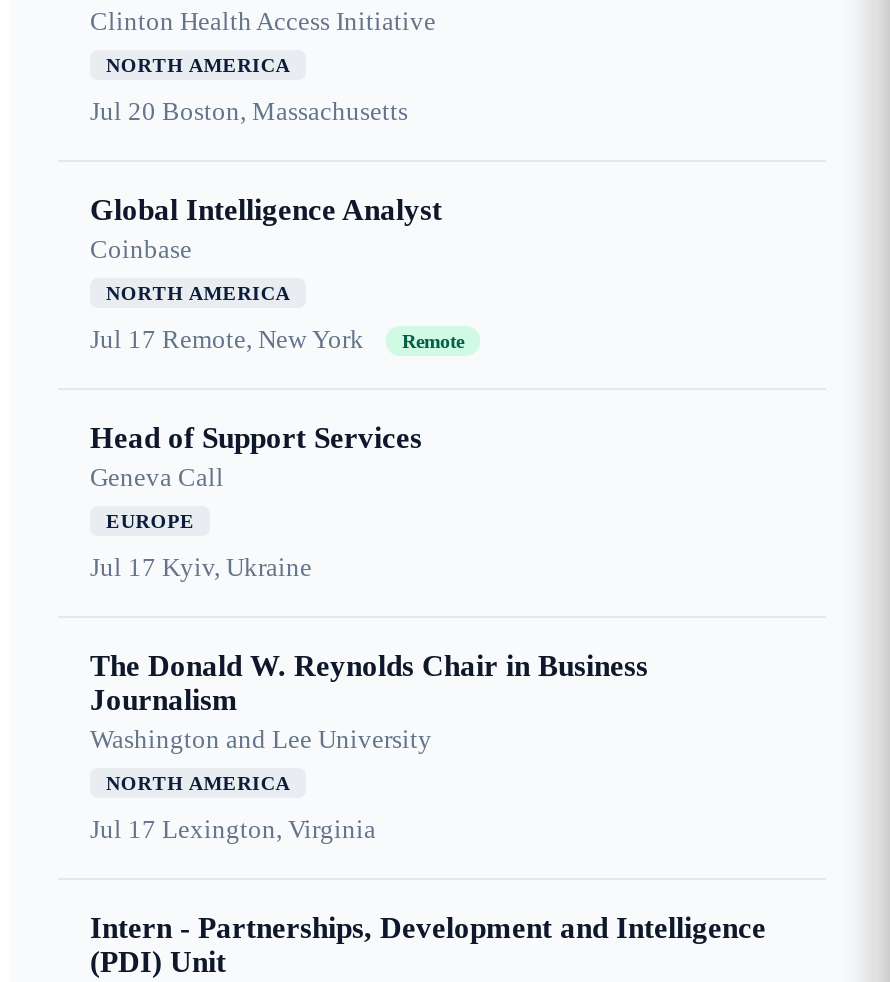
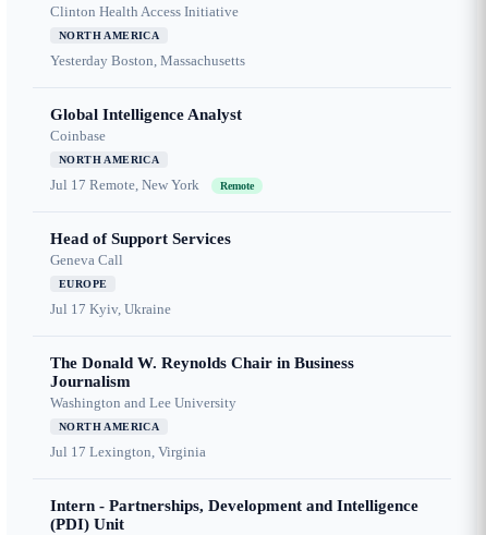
[90,96,408,126] Jul 20 Boston, Massachusetts -> [50,52,245,69] Yesterday Boston, Massachusetts

